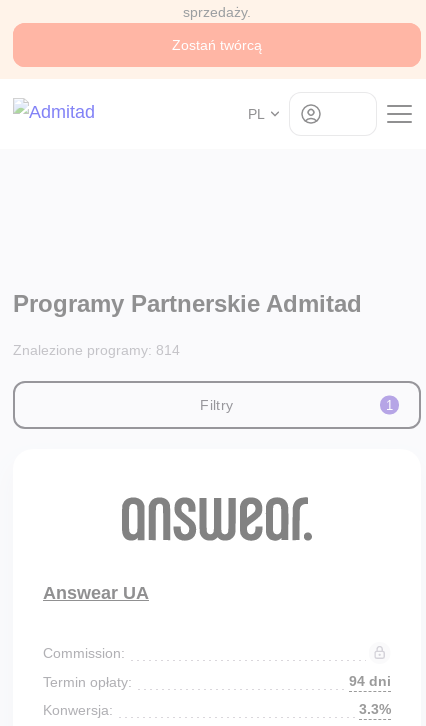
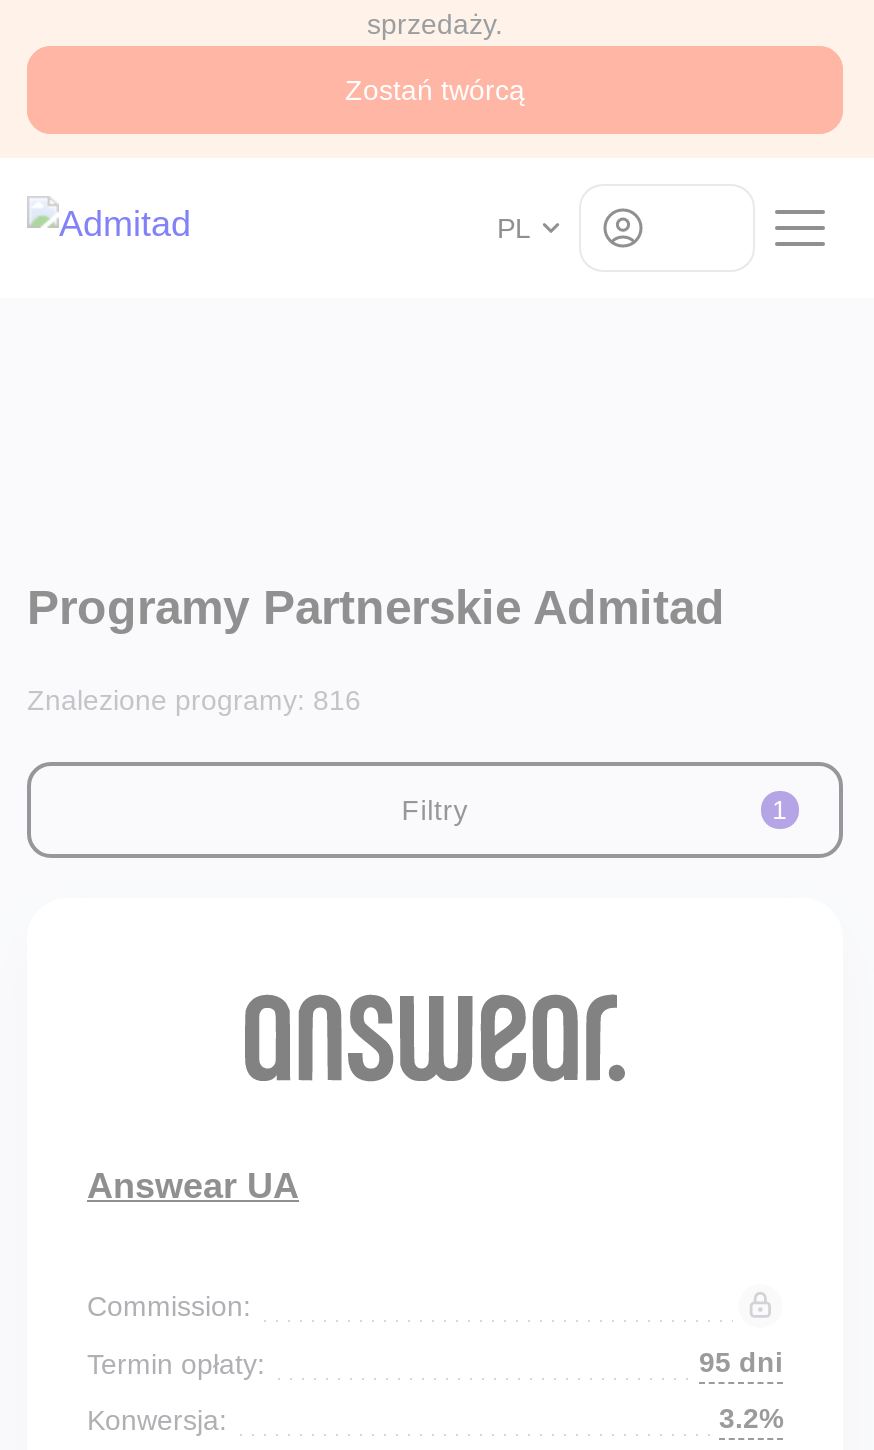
[13,342,180,358] Znalezione programy: 814 -> [27,684,361,716] Znalezione programy: 816
[349,673,391,689] 94 dni -> [699,1346,783,1378] 95 dni
[359,701,391,717] 3.3% -> [719,1402,783,1434] 3.2%

